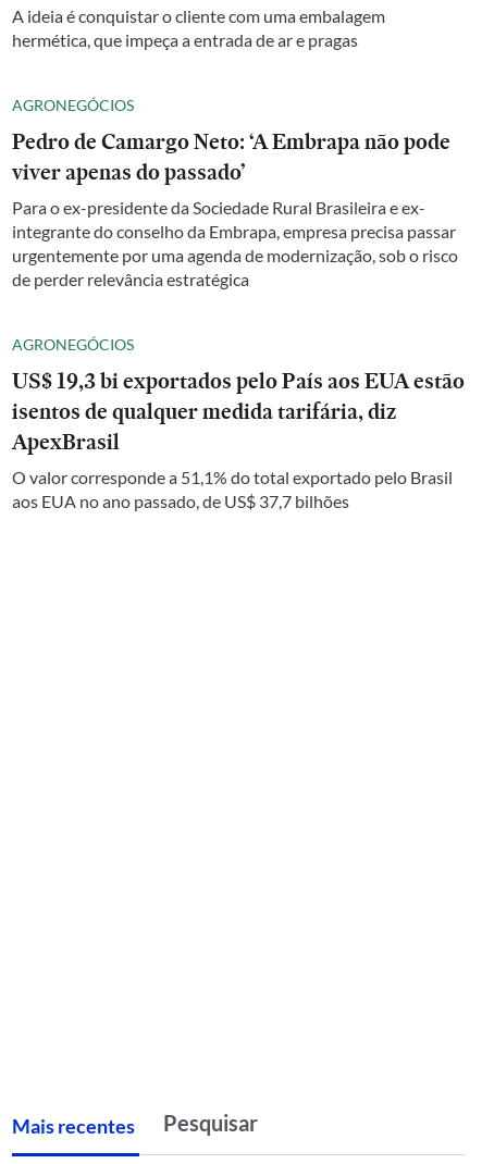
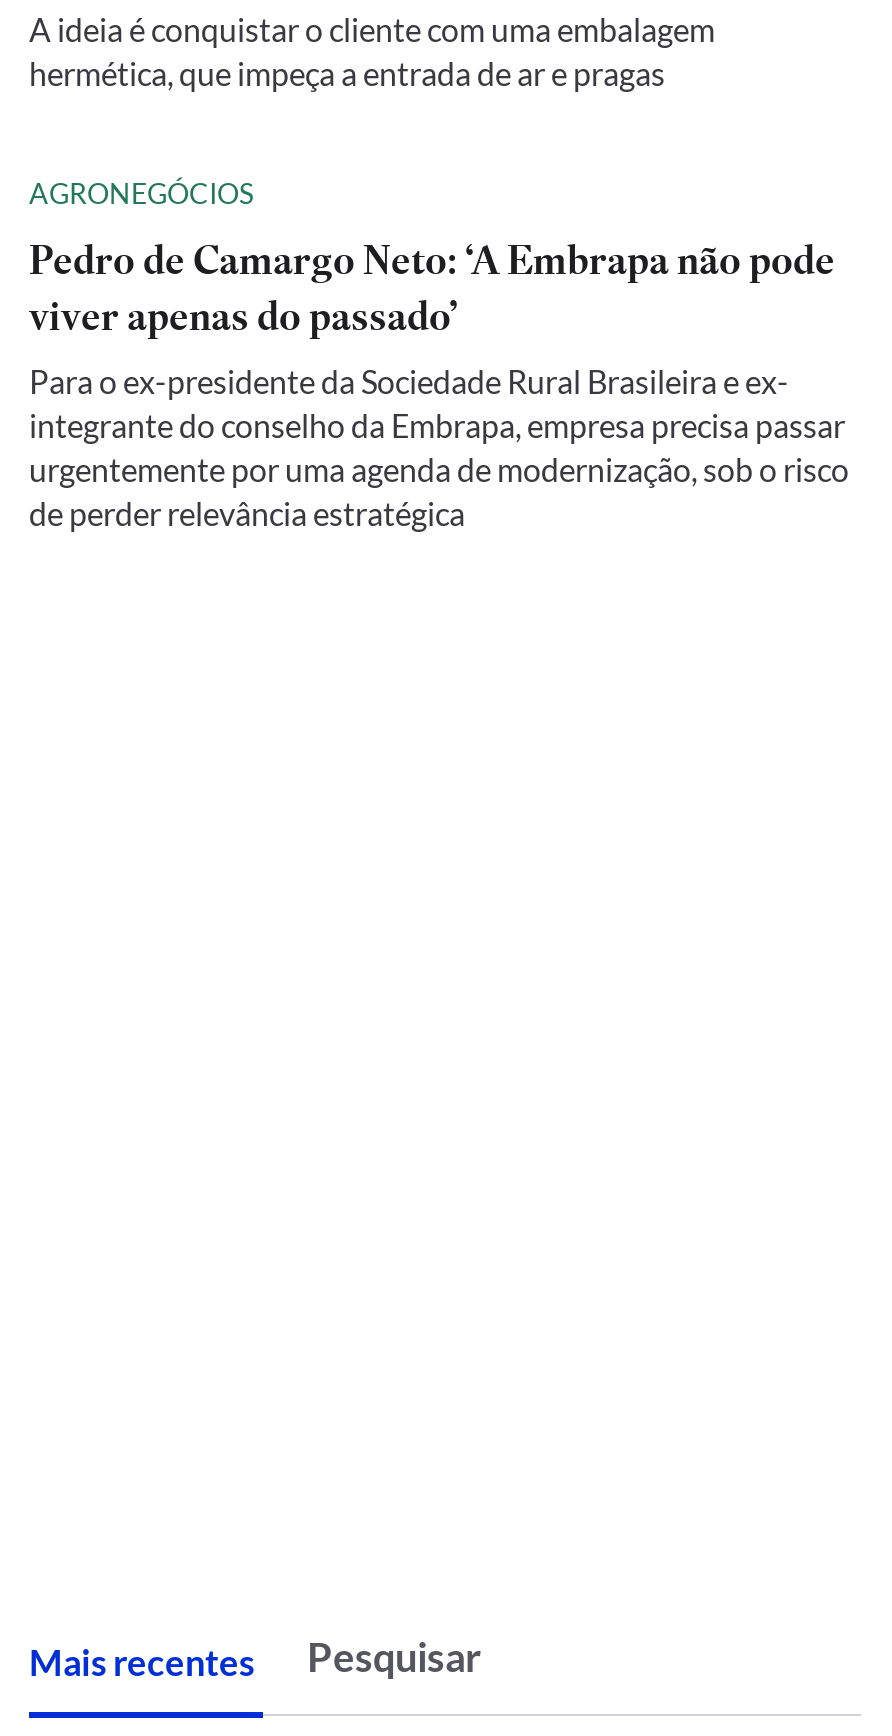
[12,335,465,511] AGRONEGÓCIOS | US$ 19,3 bi exportados pelo País aos EUA estão | isentos de qualquer medida tarifária, diz | ApexBrasil | O valor corresponde a 51,1% do total exportado pelo Brasil | aos EUA no ano passado, de US$ 37,7 bilhões -> none

